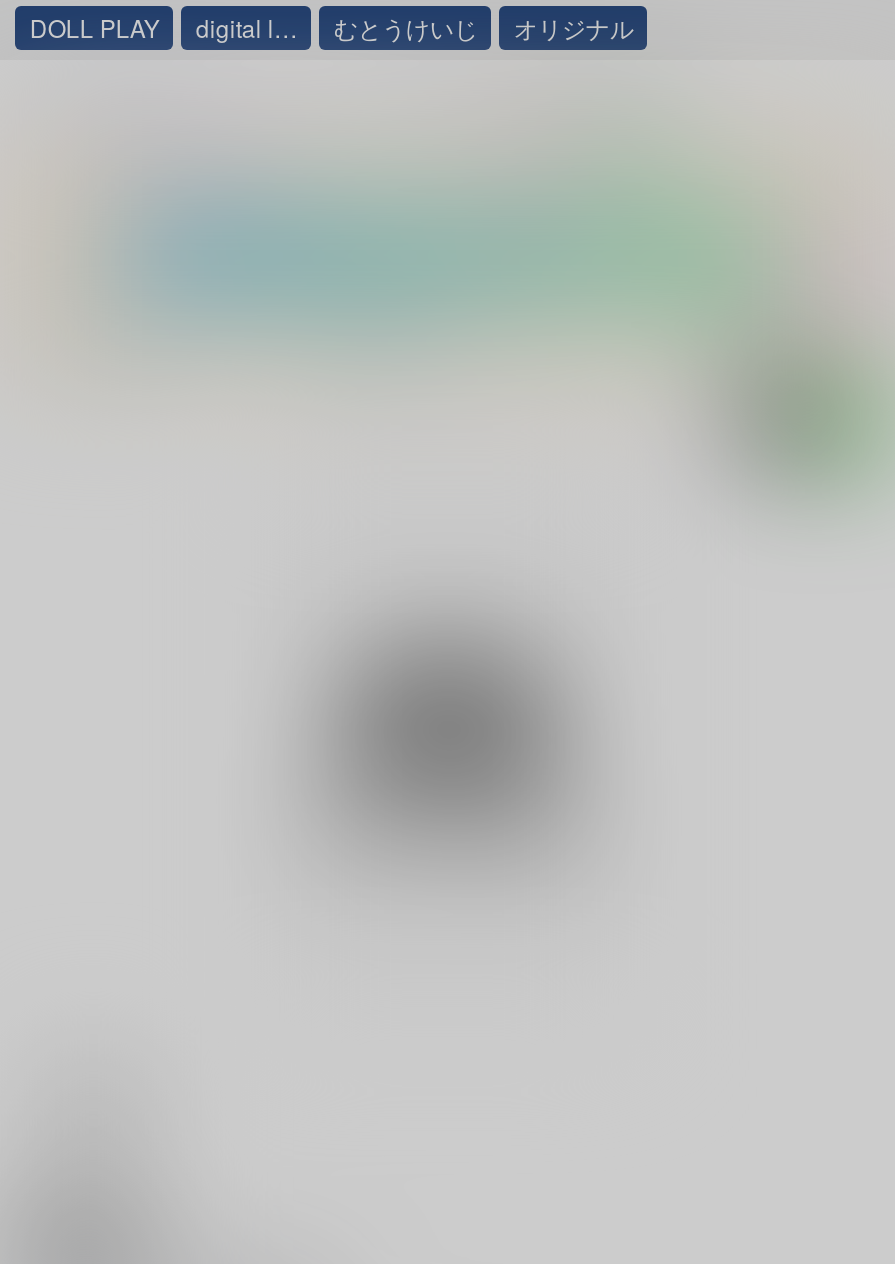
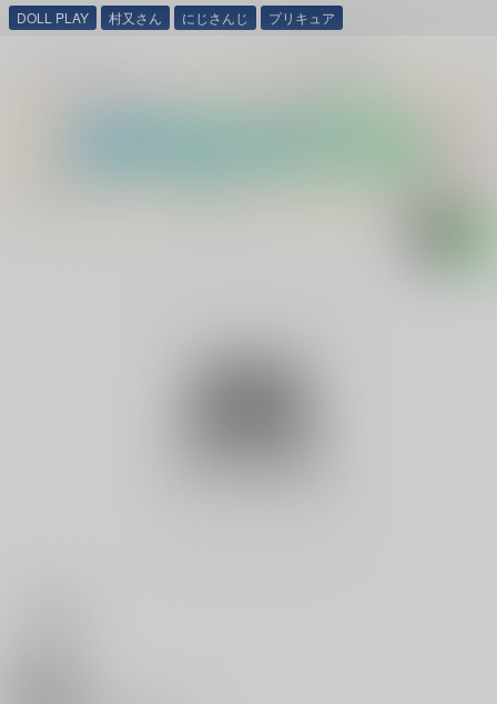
[196,10,634,44] digital l… | むとうけいじ | オリジナル -> [109,8,335,27] 村又さん | にじさんじ | プリキュア

